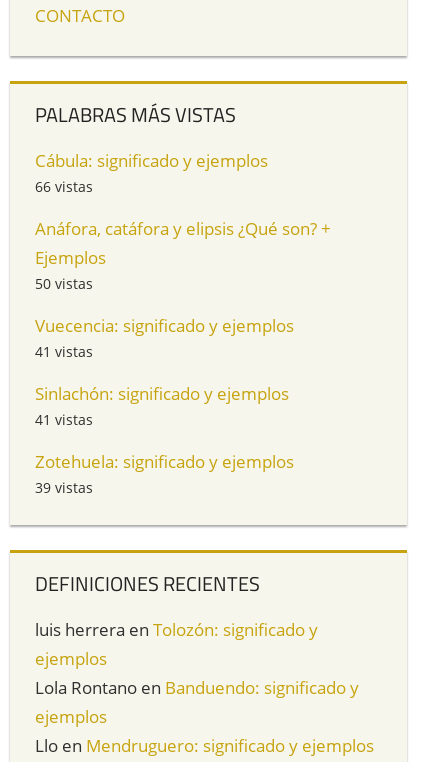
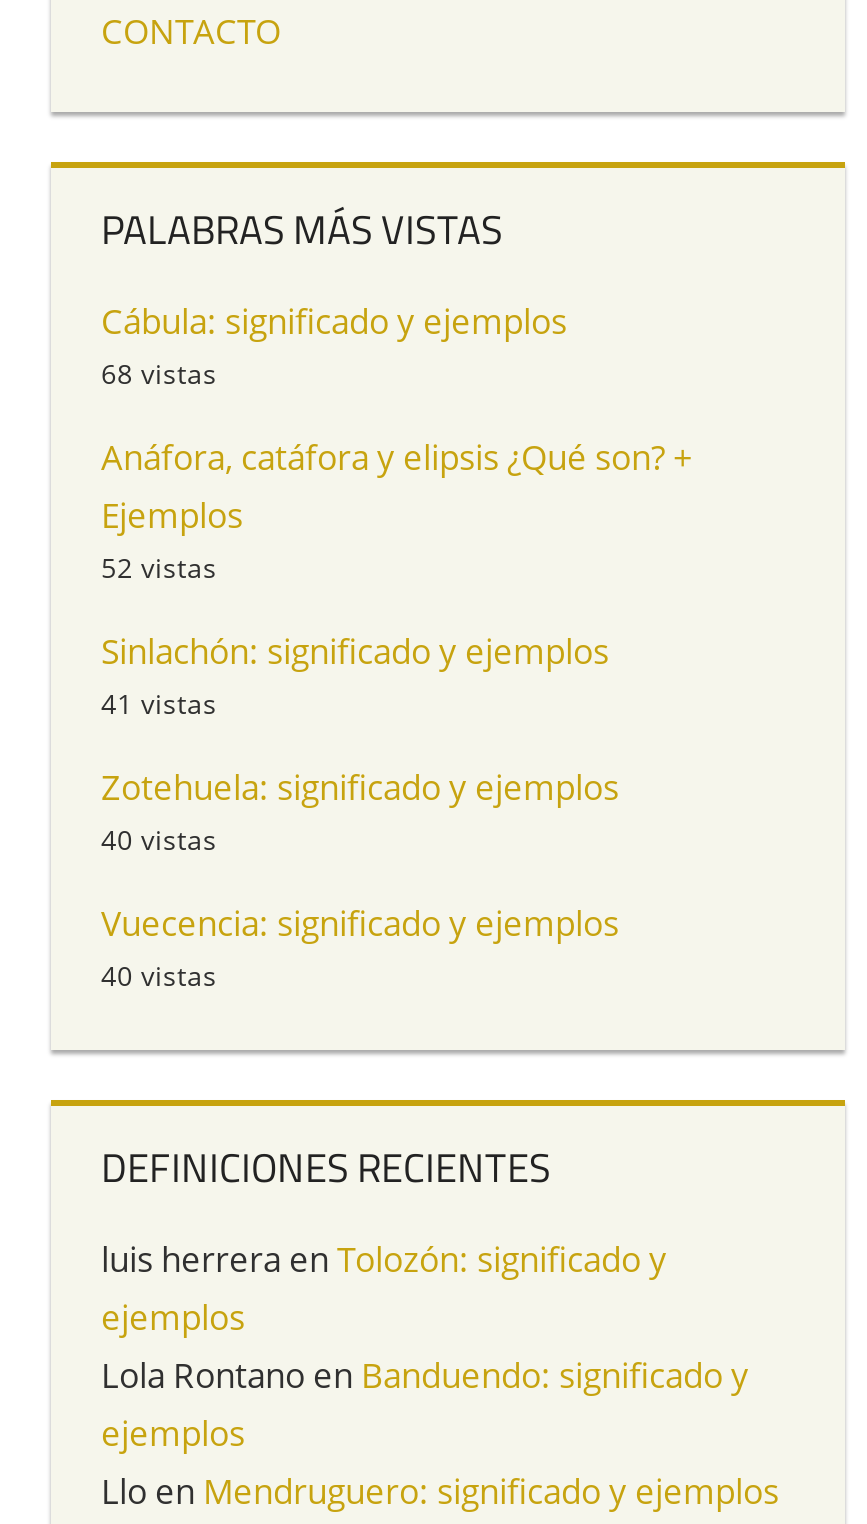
[35,177,93,196] 66 vistas -> [101,355,217,393] 68 vistas
[35,274,93,361] 50 vistas | 41 vistas -> [101,549,217,587] 52 vistas
moved [35,314,294,337] -> [101,901,619,947]: Vuecencia: significado y ejemplos
moved [35,382,294,473] -> [101,629,619,811]: Sinlachón: significado y ejemplos | 41 vistas | Zotehuela: significado y ejemplos
[35,478,93,497] 39 vistas -> [101,821,217,995] 40 vistas | 40 vistas

